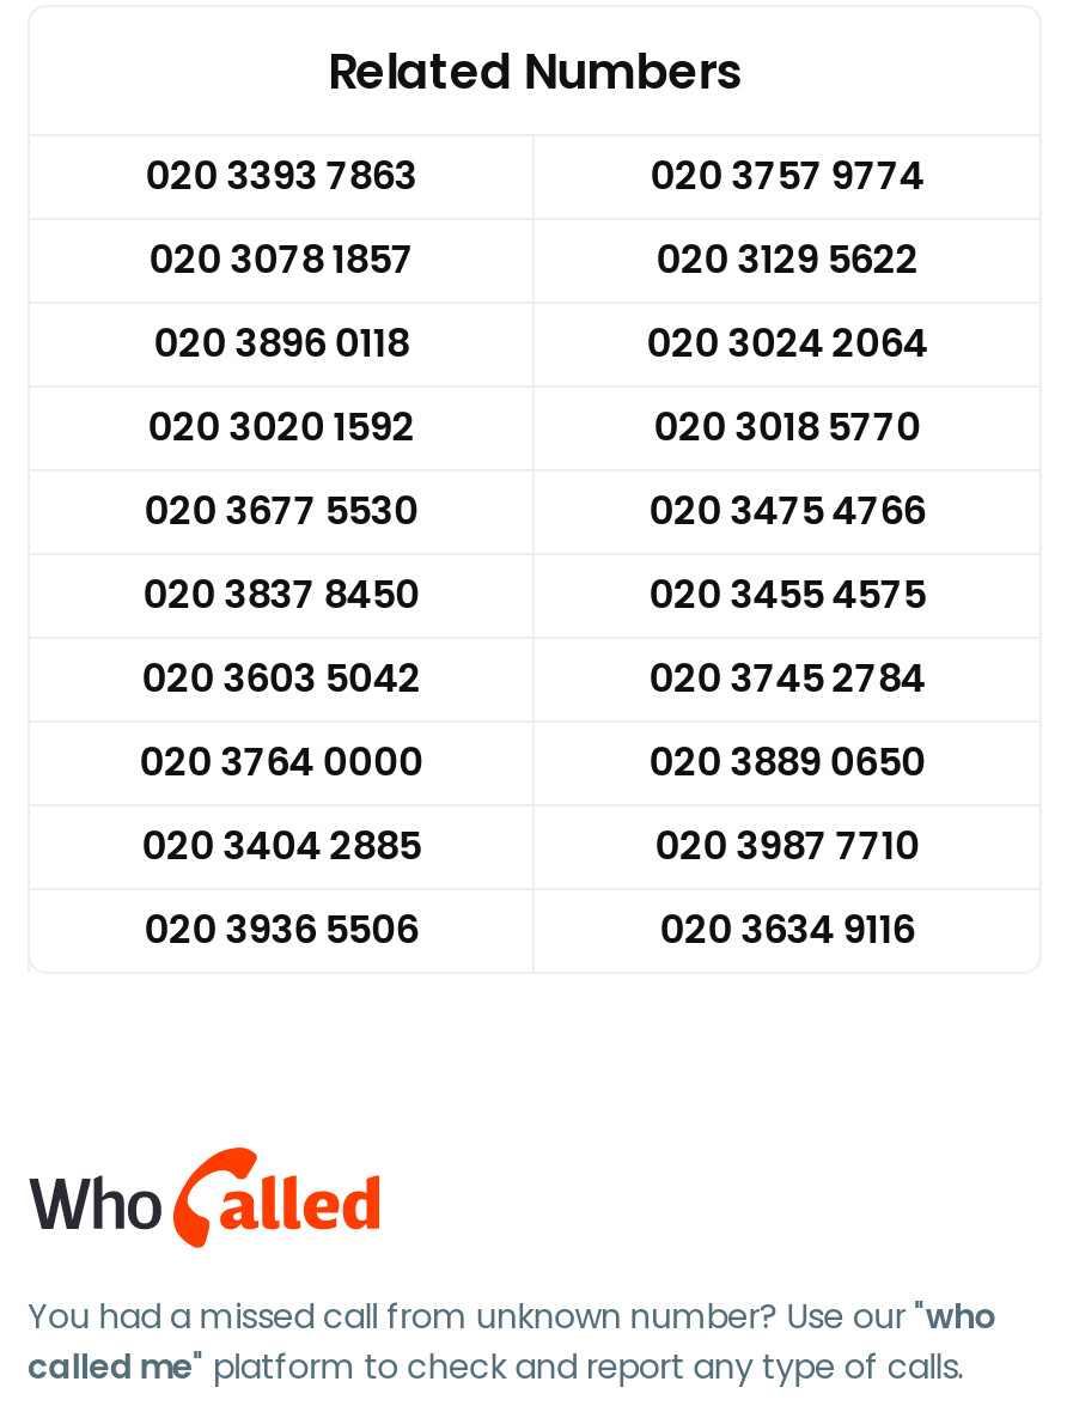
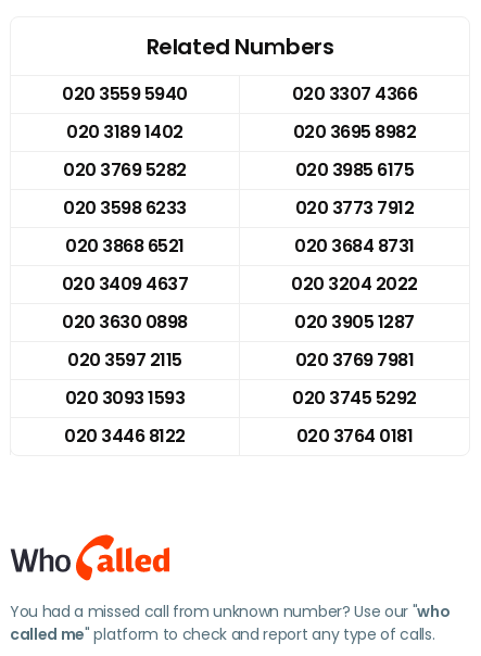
[145,148,417,203] 020 3393 7863 -> [62,81,188,106] 020 3559 5940
[650,148,924,203] 020 3757 9774 -> [292,81,417,106] 020 3307 4366
[149,231,414,286] 020 3078 1857 -> [66,119,183,144] 020 3189 1402
[656,231,918,286] 020 3129 5622 -> [293,119,416,144] 020 3695 8982
[153,315,409,370] 020 3896 0118 -> [63,157,187,182] 020 3769 5282
[646,315,928,370] 020 3024 2064 -> [295,157,414,182] 020 3985 6175
[147,399,415,454] 020 3020 1592 -> [63,195,187,220] 020 3598 6233
[653,399,921,454] 020 3018 5770 -> [295,195,414,220] 020 3773 7912
[144,483,418,538] 020 3677 5530 -> [65,233,184,258] 020 3868 6521
[649,483,926,538] 020 3475 4766 -> [294,233,415,258] 020 3684 8731
[143,566,420,622] 020 3837 8450 -> [61,271,188,296] 020 3409 4637
[649,566,926,622] 020 3455 4575 -> [291,271,418,296] 020 3204 2022
[141,650,421,705] 020 3603 5042 -> [62,309,188,334] 020 3630 0898
[649,650,926,705] 020 3745 2784 -> [294,309,415,334] 020 3905 1287
[139,734,423,789] 020 3764 0000 -> [67,347,182,372] 020 3597 2115
[649,734,926,789] 020 3889 0650 -> [295,347,414,372] 020 3769 7981
[141,818,421,873] 020 3404 2885 -> [65,385,185,410] 020 3093 1593
[655,818,920,873] 020 3987 7710 -> [292,385,417,410] 020 3745 5292
[144,902,418,957] 020 3936 5506 -> [64,423,186,448] 020 3446 8122
[659,902,915,957] 020 3634 9116 -> [296,423,413,448] 020 3764 0181

